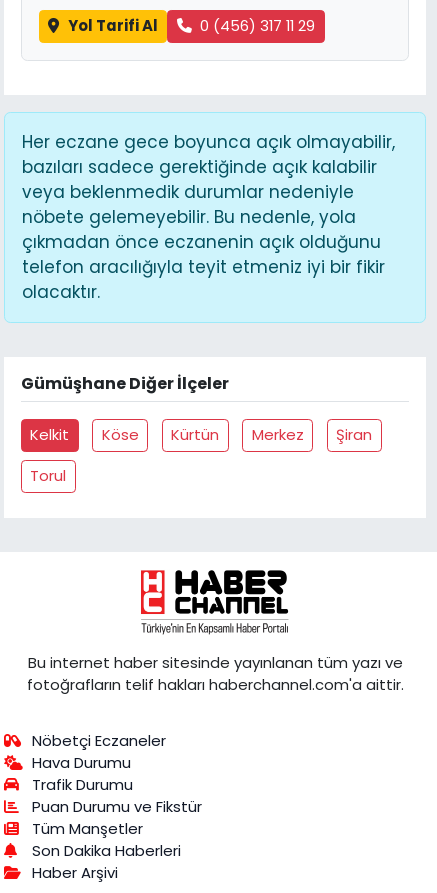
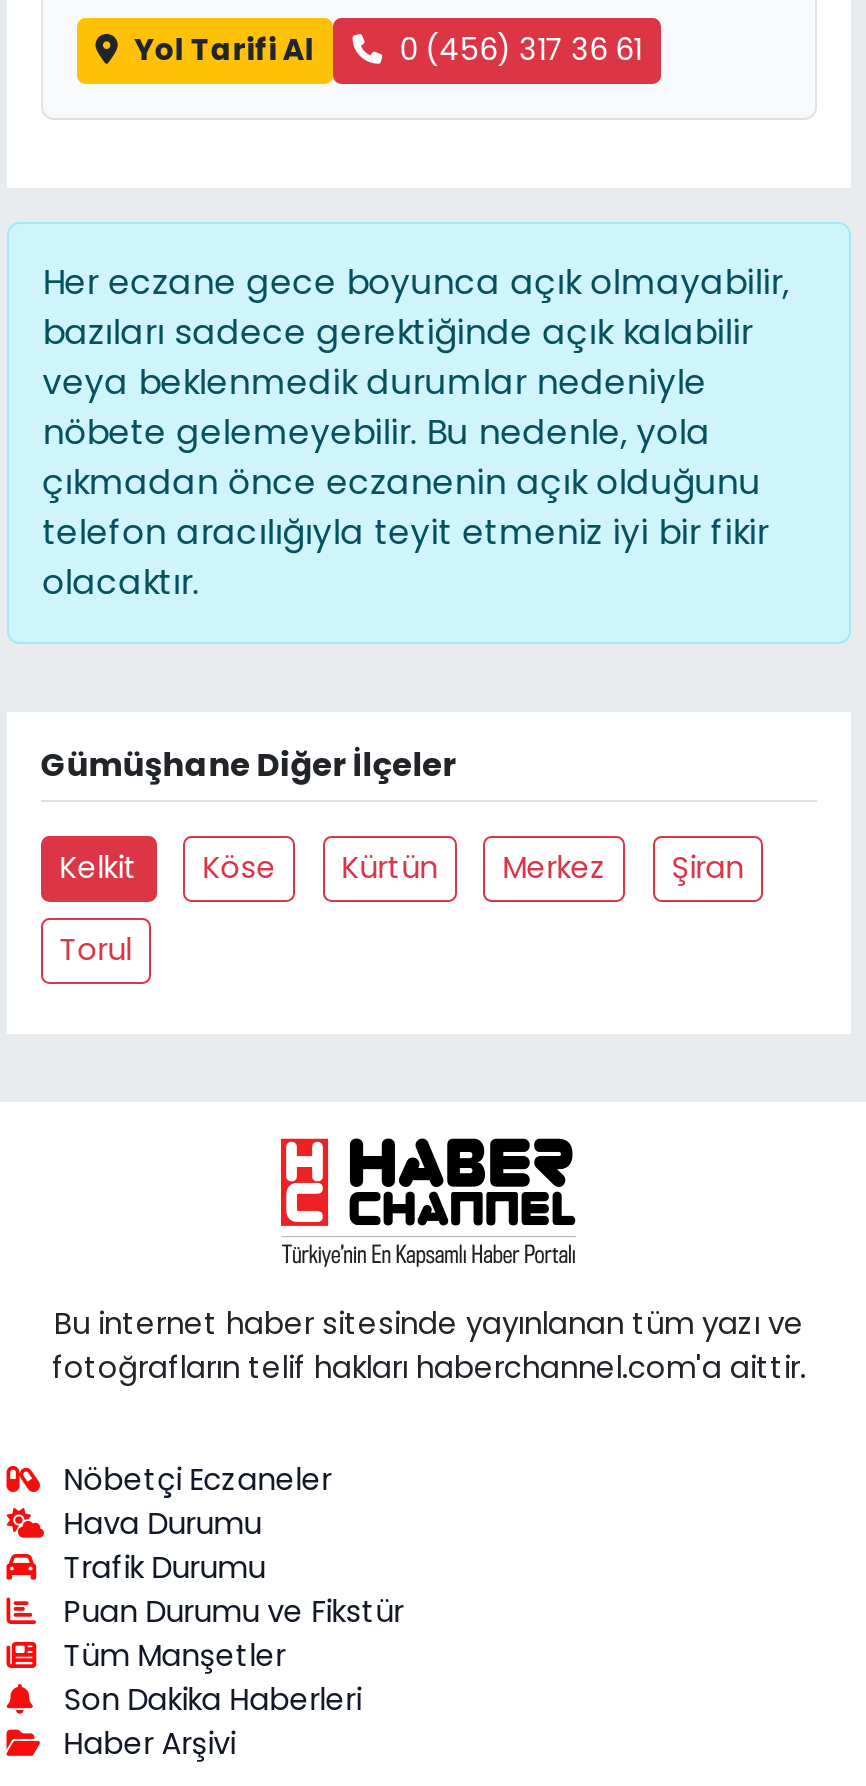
[200,15,315,36] 0 (456) 317 11 29 -> [399,29,641,71] 0 (456) 317 36 61

